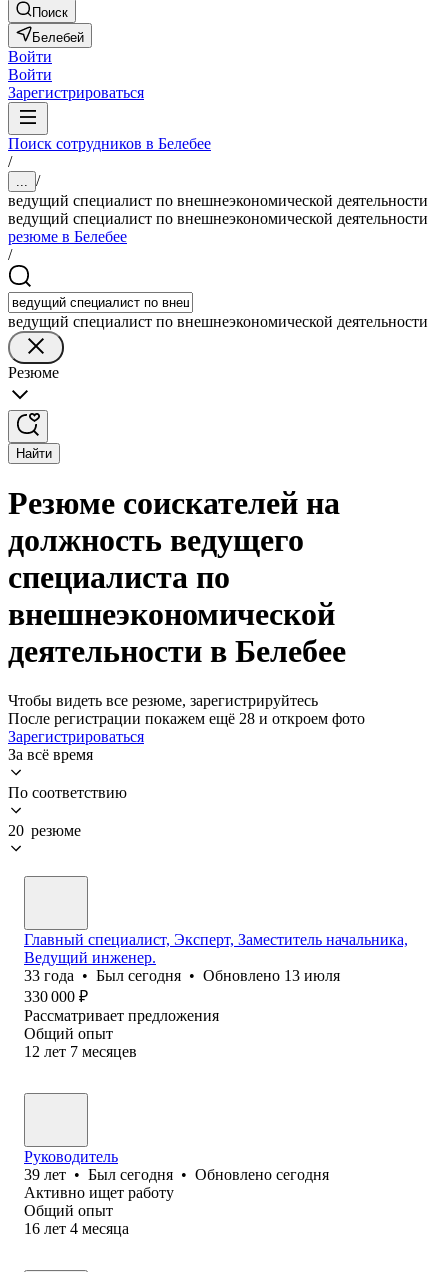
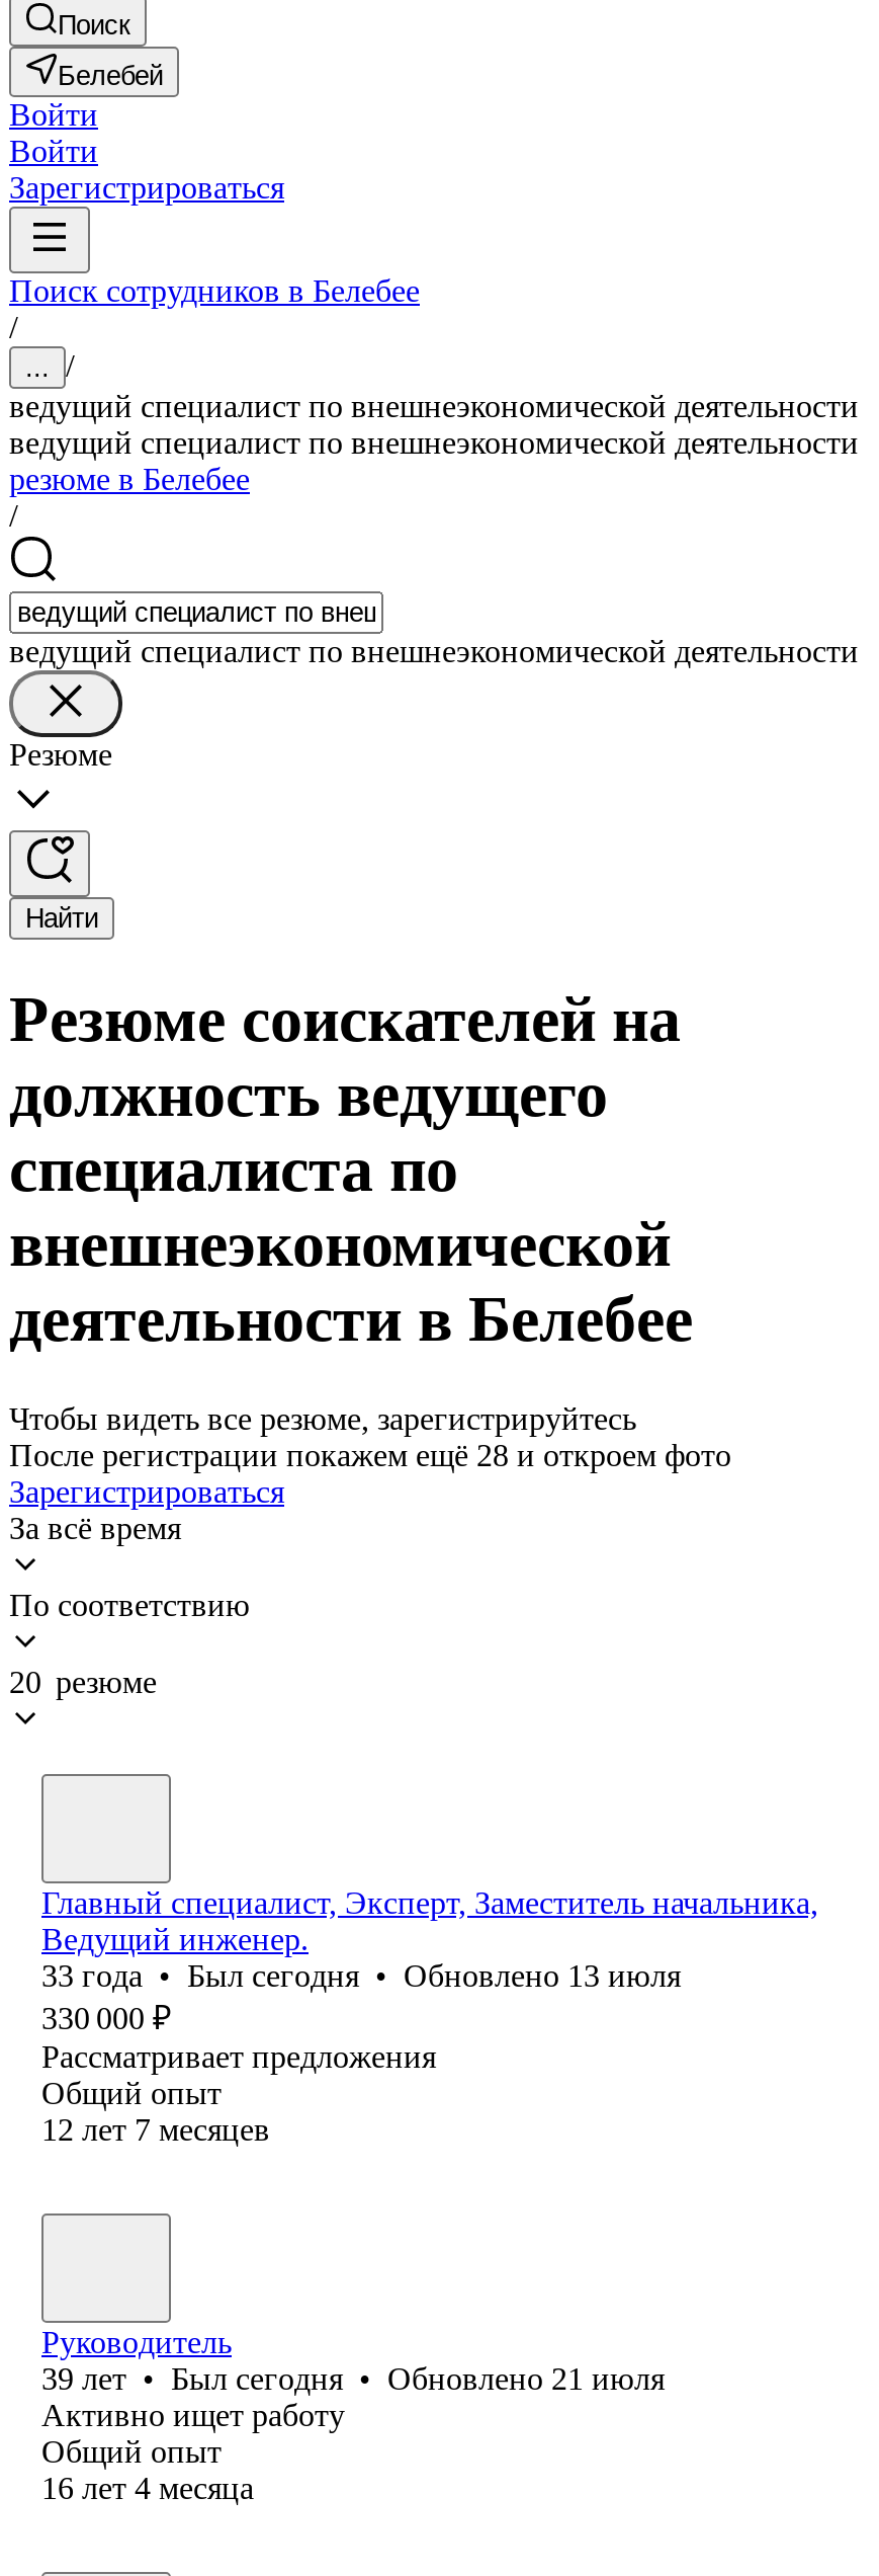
[24,1166,329,1183] 39 лет • Был сегодня • Обновлено сегодня -> [41,2361,665,2396] 39 лет • Был сегодня • Обновлено 21 июля

